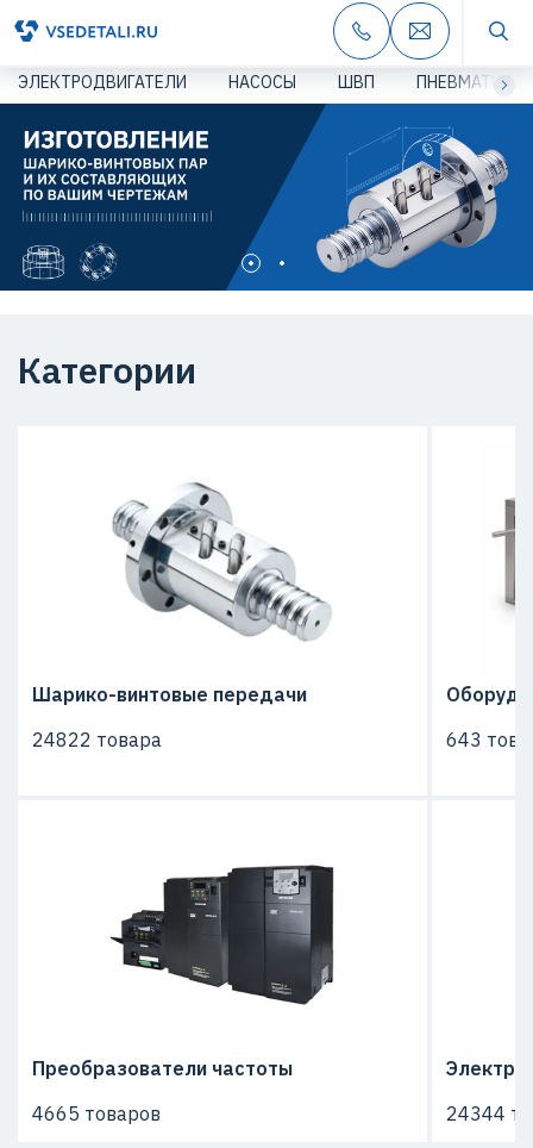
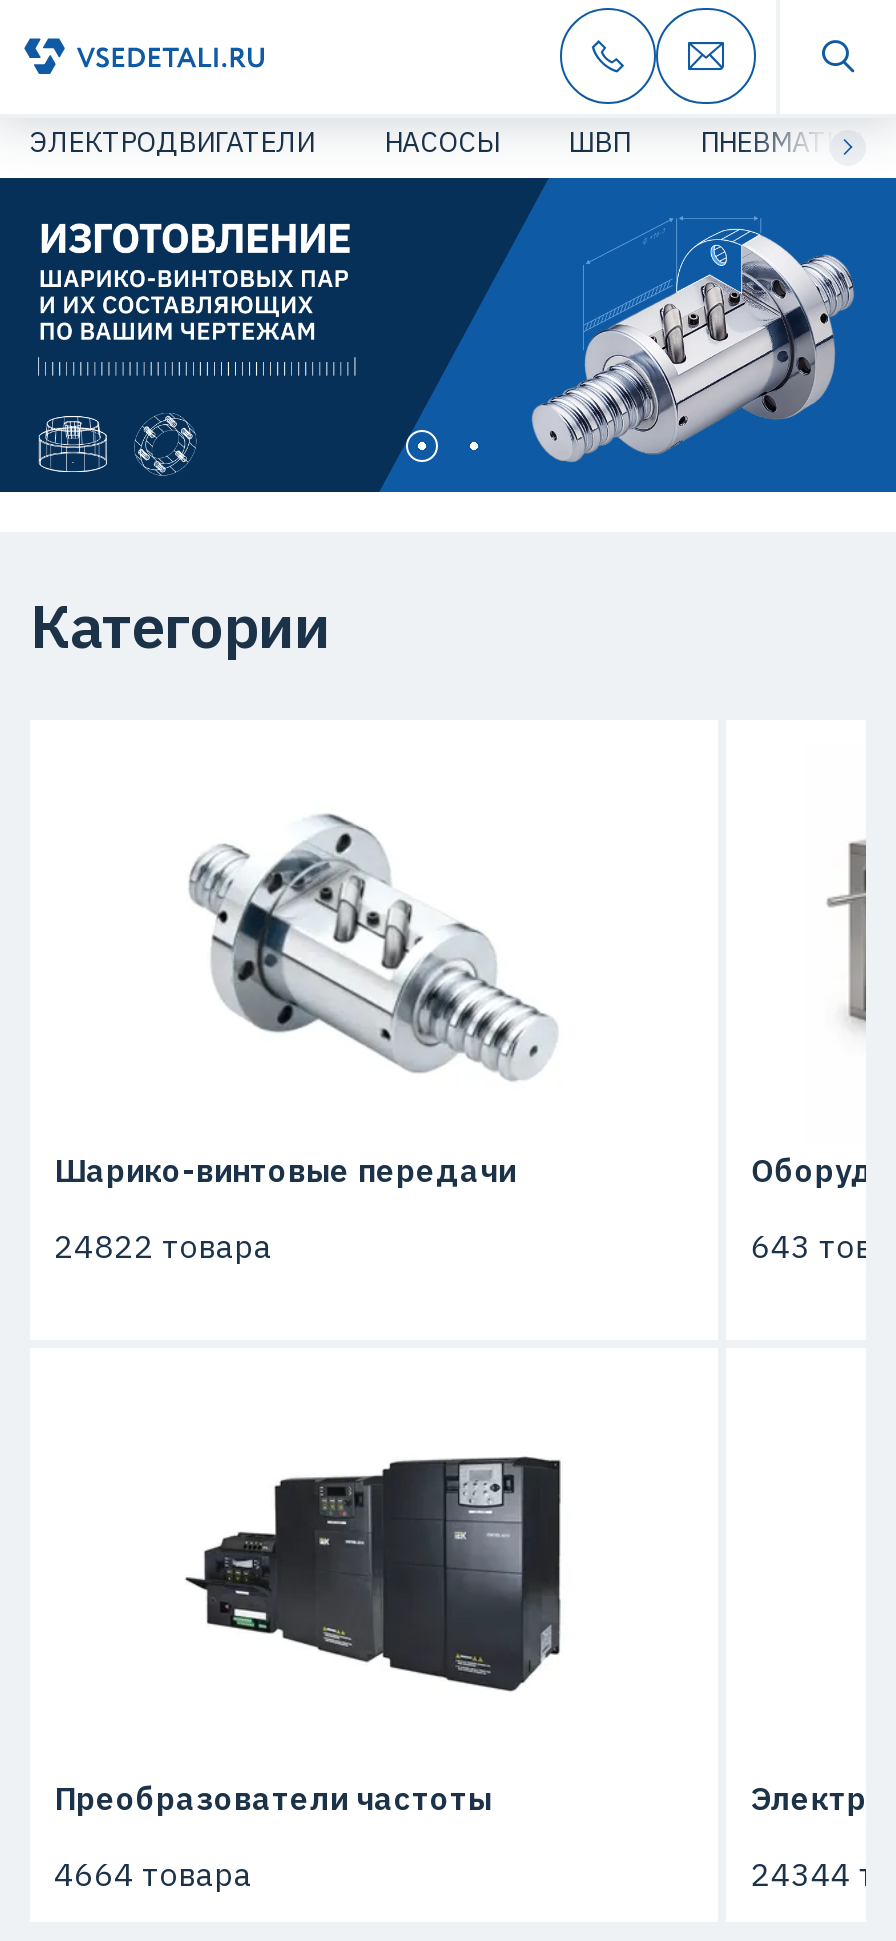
[32,1101,161,1125] 4665 товаров -> [54,1854,252,1894] 4664 товара

